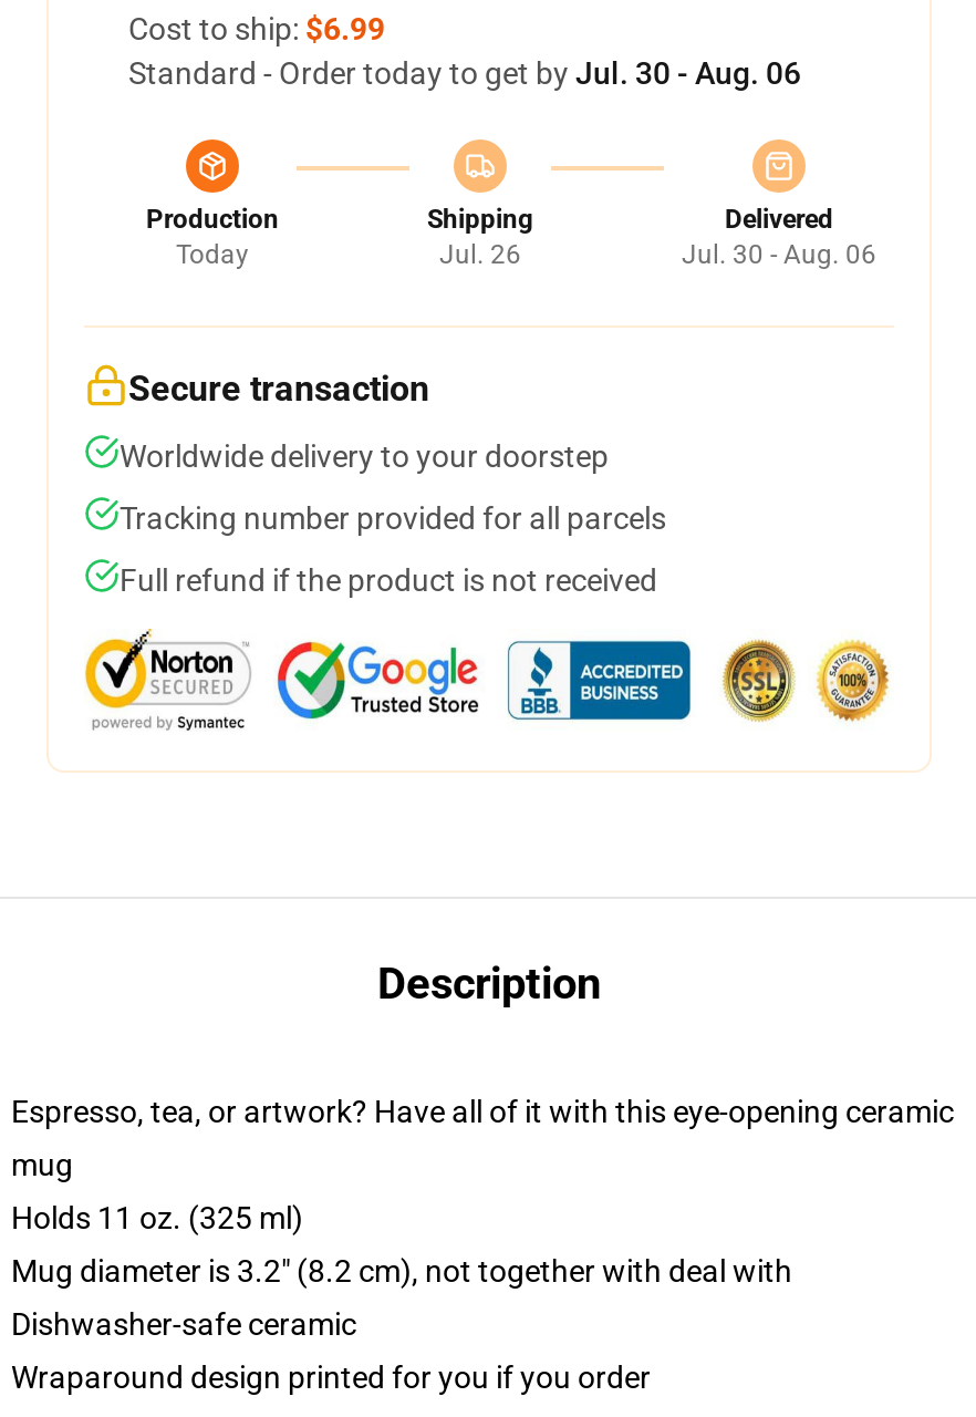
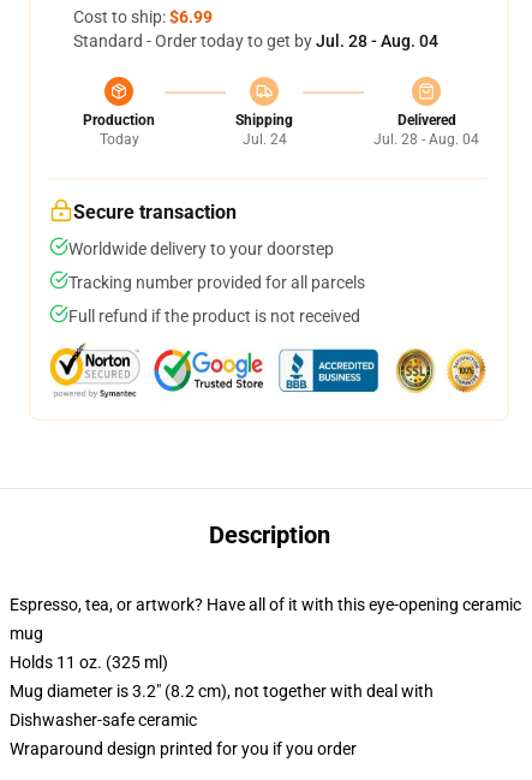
[128,55,801,91] Standard - Order today to get by Jul. 30 - Aug. 06 -> [73,31,438,50] Standard - Order today to get by Jul. 28 - Aug. 04
[439,239,521,270] Jul. 26 -> [242,131,286,148] Jul. 24
[682,239,876,270] Jul. 30 - Aug. 06 -> [373,131,479,148] Jul. 28 - Aug. 04

